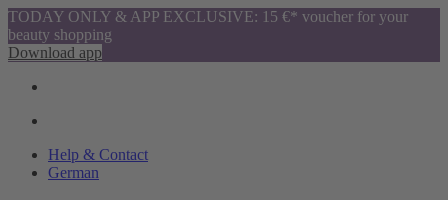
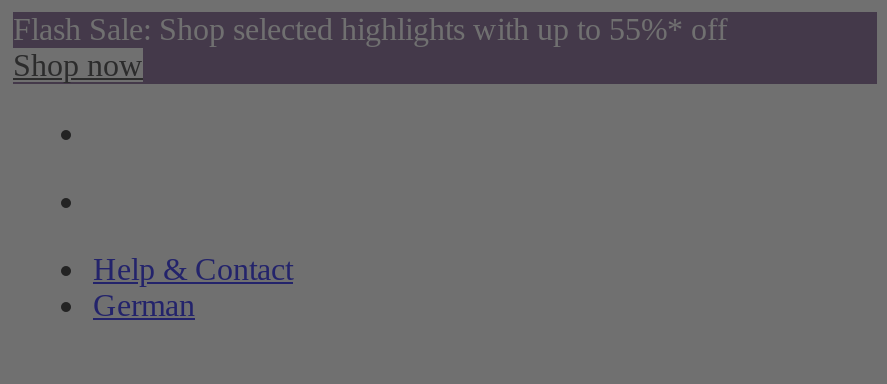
[8,8,408,61] TODAY ONLY & APP EXCLUSIVE: 15 €* voucher for your | beauty shopping | Download app -> [13,12,727,82] Flash Sale: Shop selected highlights with up to 55%* off | Shop now

